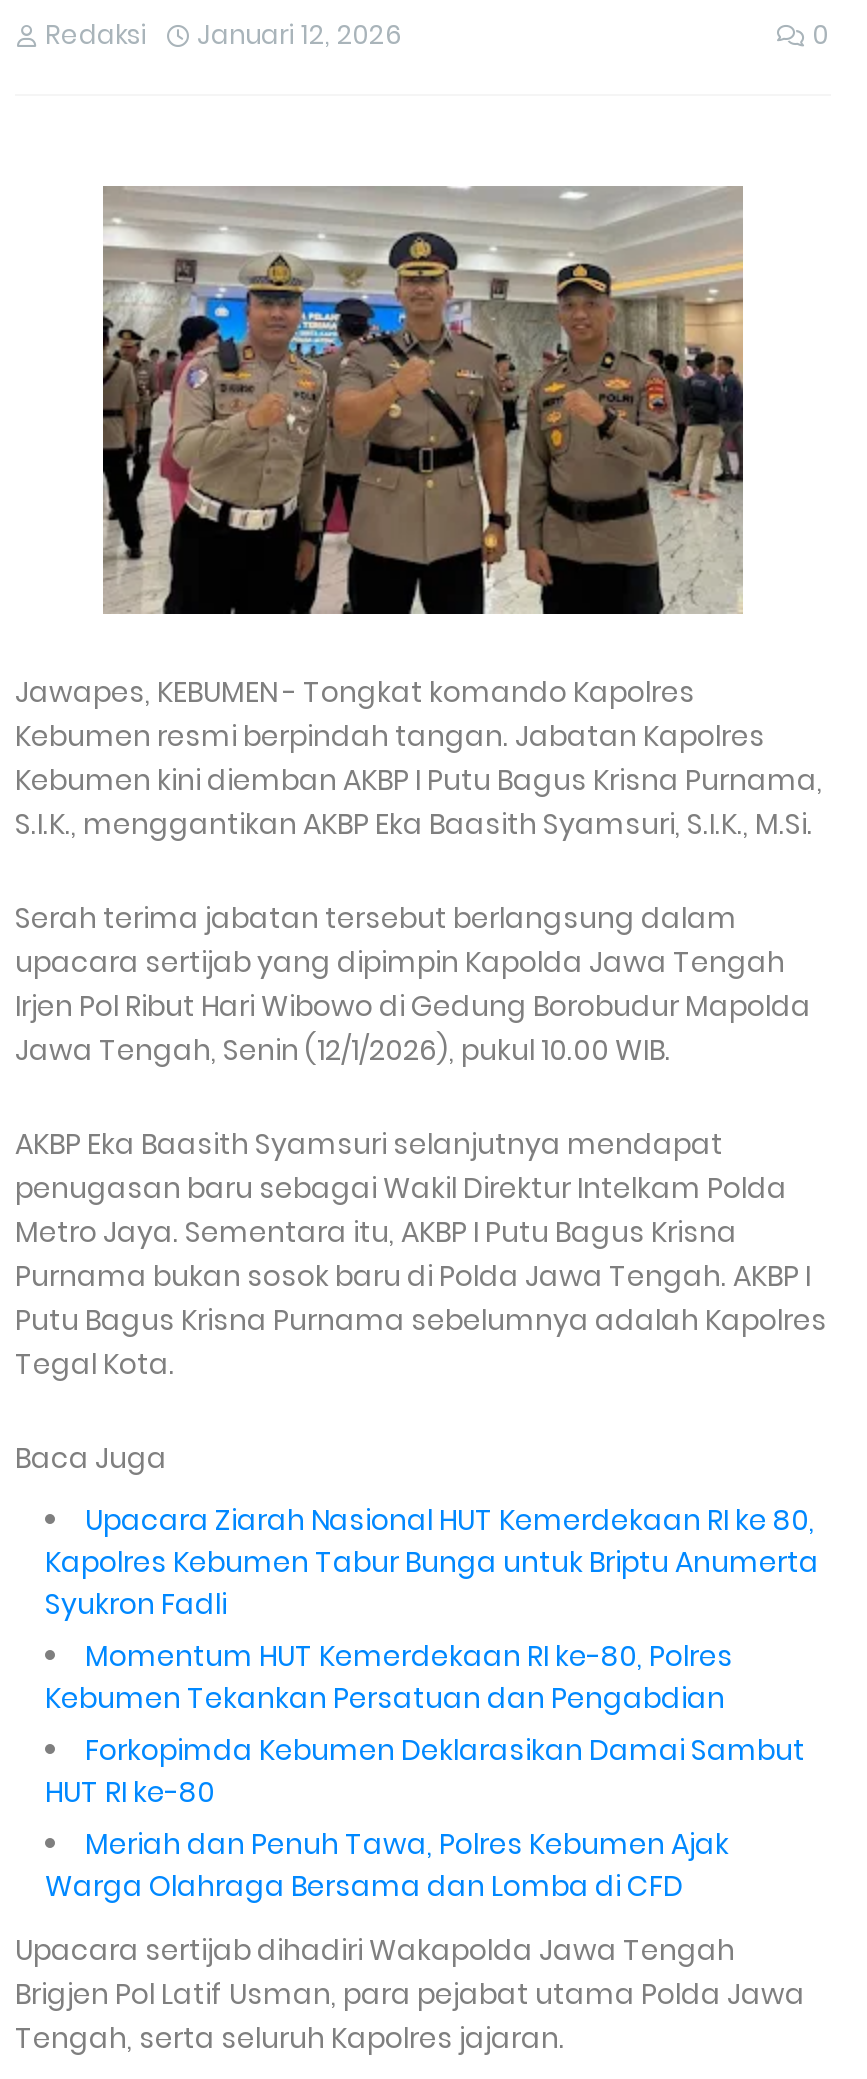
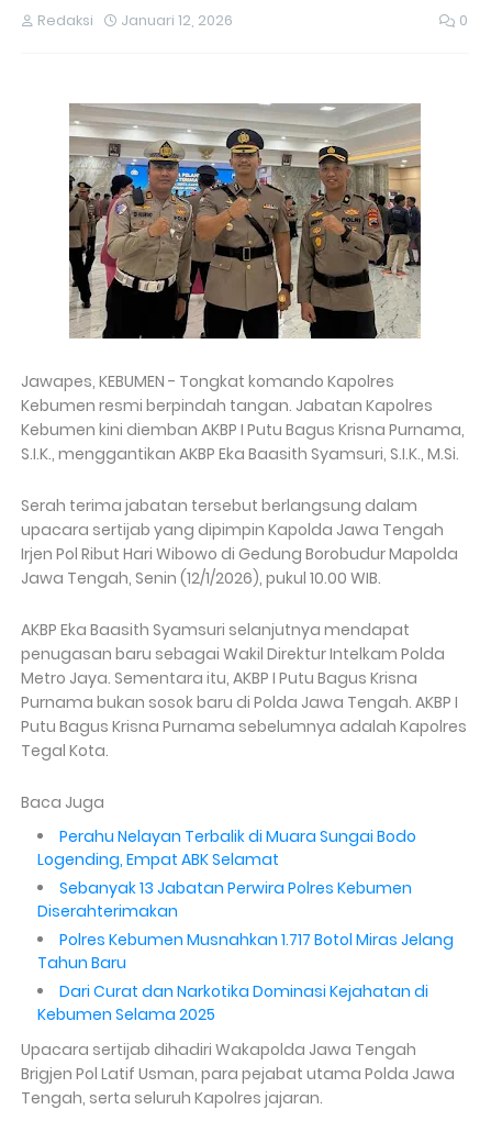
[45,1501,819,1907] Upacara Ziarah Nasional HUT Kemerdekaan RI ke 80, | Kapolres Kebumen Tabur Bunga untuk Briptu Anumerta | Syukron Fadli | Momentum HUT Kemerdekaan RI ke-80, Polres | Kebumen Tekankan Persatuan dan Pengabdian | Forkopimda Kebumen Deklarasikan Damai Sambut | HUT RI ke-80 | Meriah dan Penuh Tawa, Polres Kebumen Ajak | Warga Olahraga Bersama dan Lomba di CFD -> [37,826,454,1026] Perahu Nelayan Terbalik di Muara Sungai Bodo | Logending, Empat ABK Selamat | Sebanyak 13 Jabatan Perwira Polres Kebumen | Diserahterimakan | Polres Kebumen Musnahkan 1.717 Botol Miras Jelang | Tahun Baru | Dari Curat dan Narkotika Dominasi Kejahatan di | Kebumen Selama 2025

